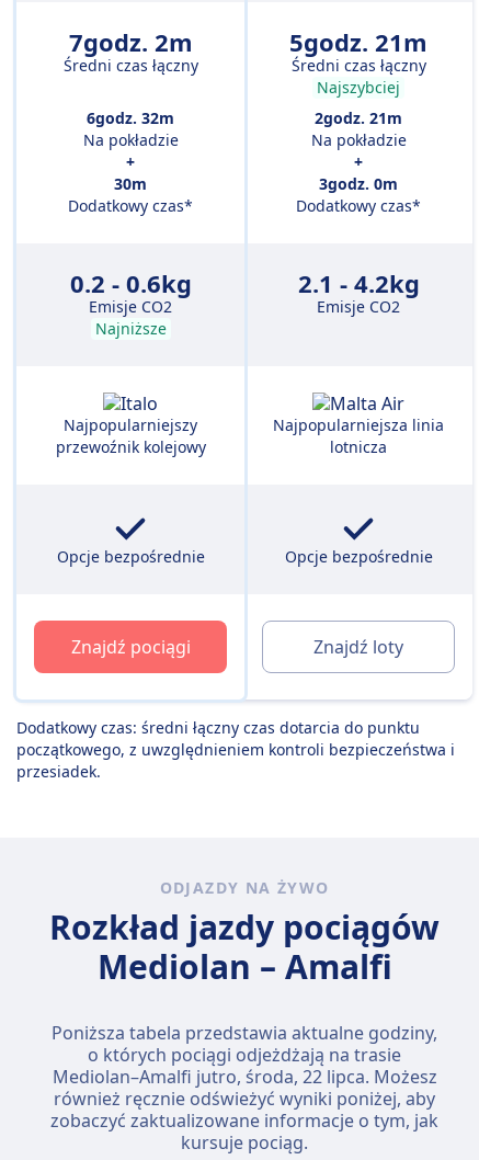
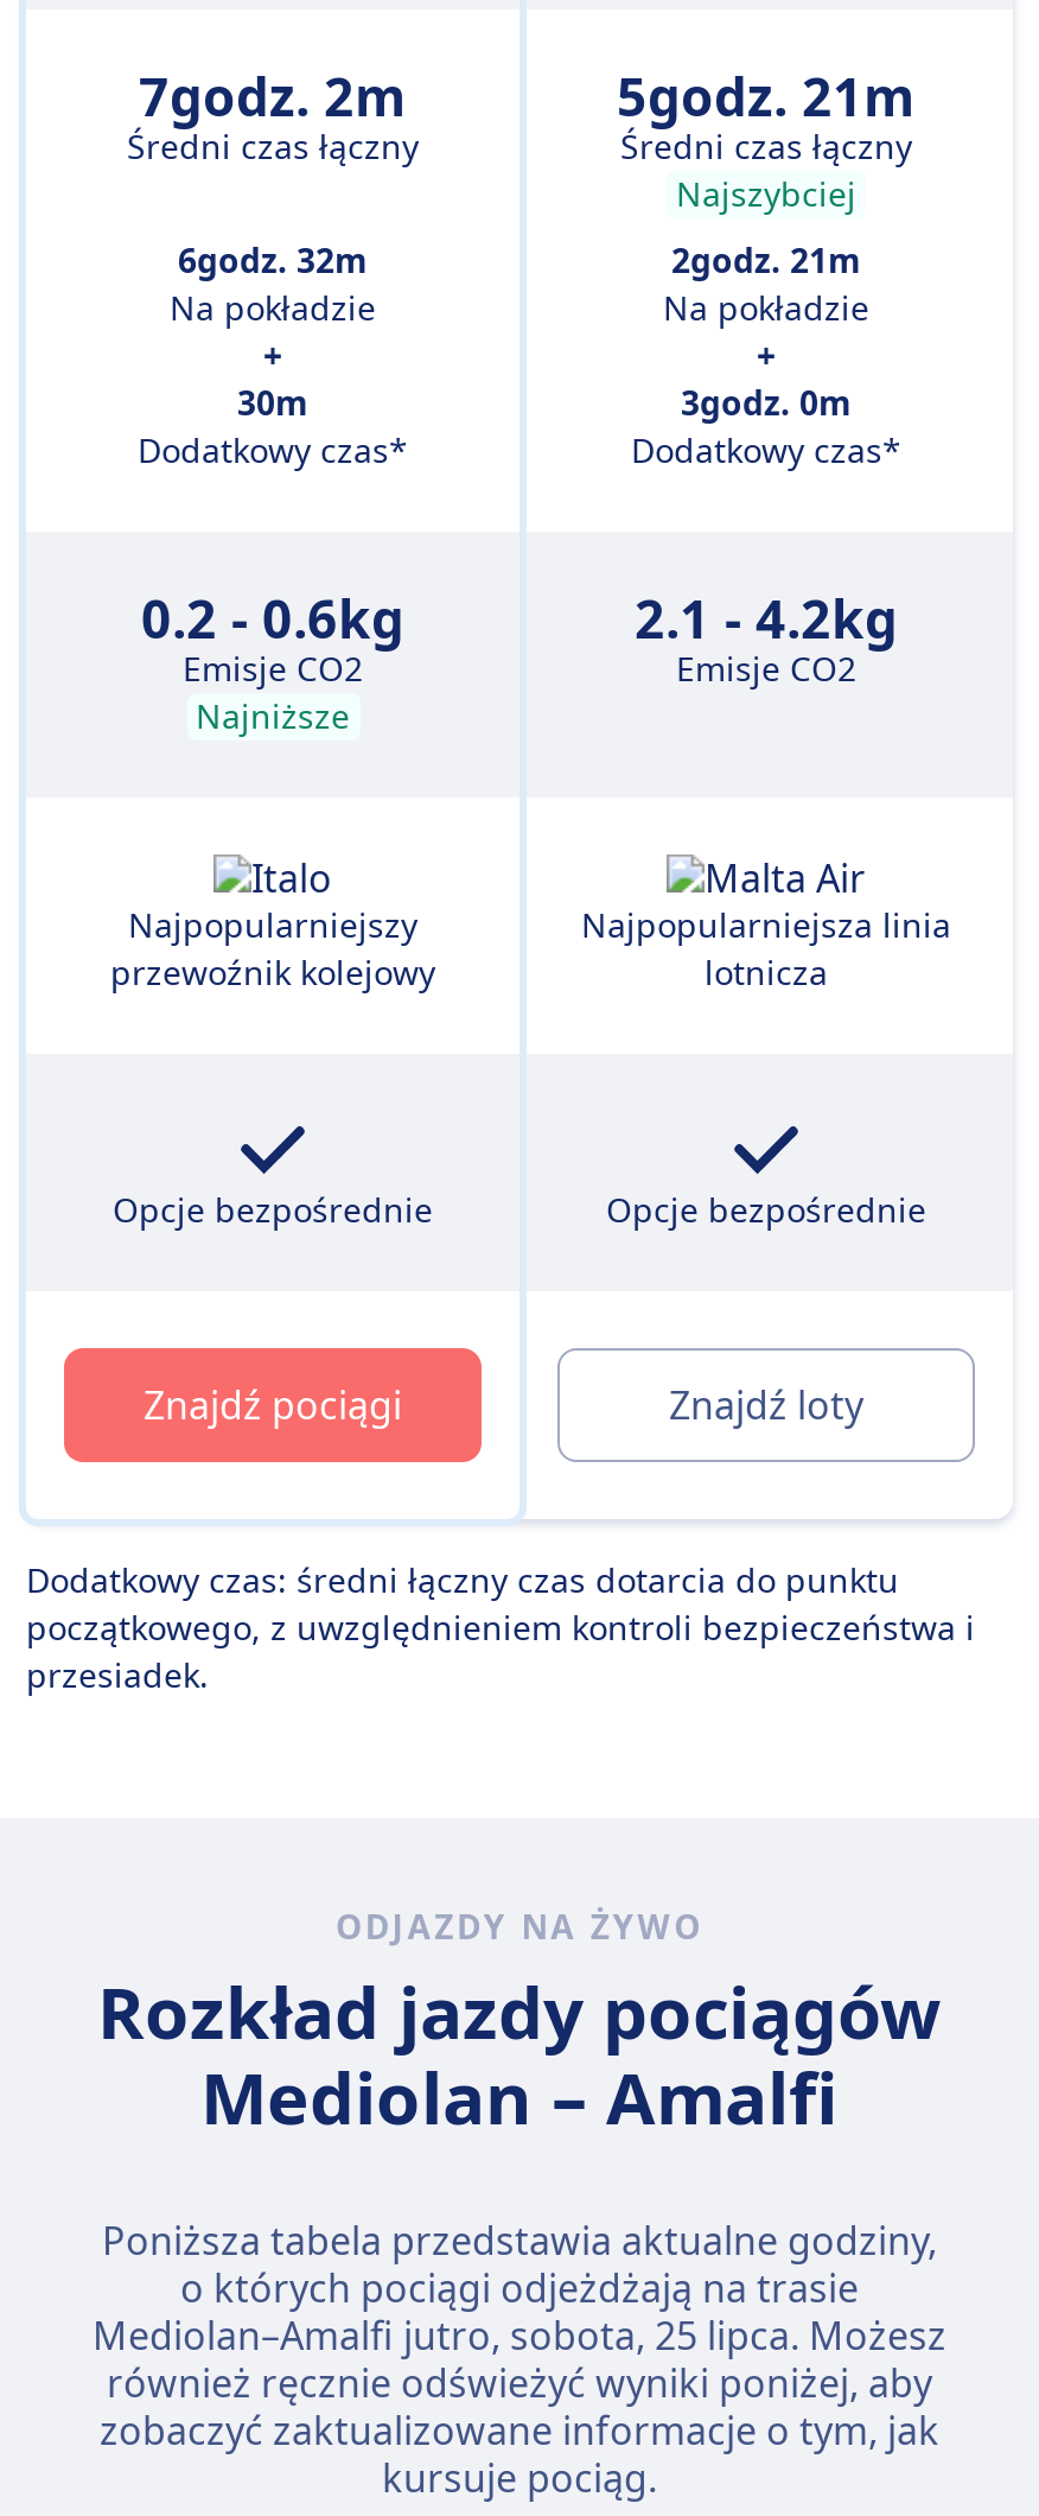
[52,1065,437,1089] Mediolan–Amalfi jutro, środa, 22 lipca. Możesz -> [93,2309,946,2362] Mediolan–Amalfi jutro, sobota, 25 lipca. Możesz

